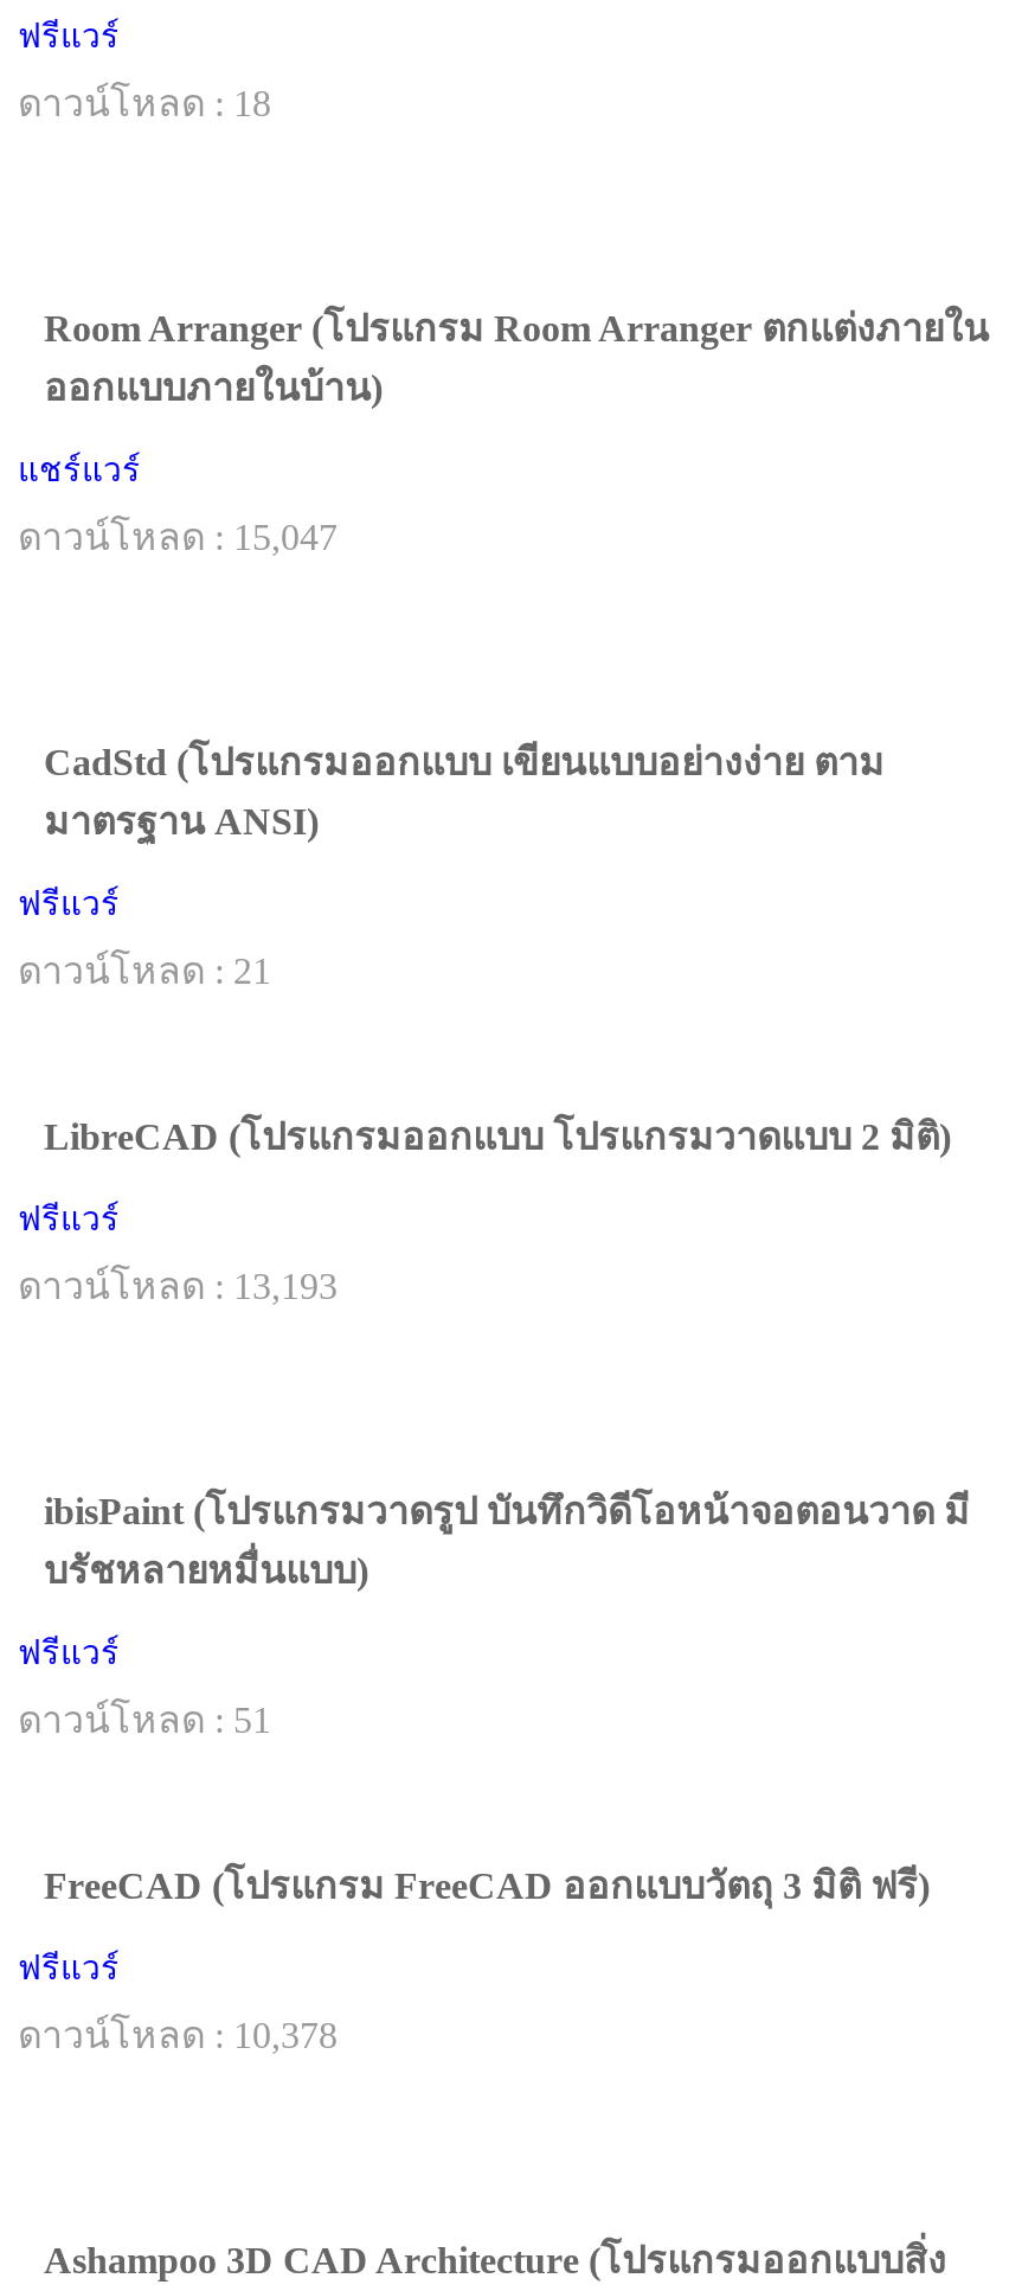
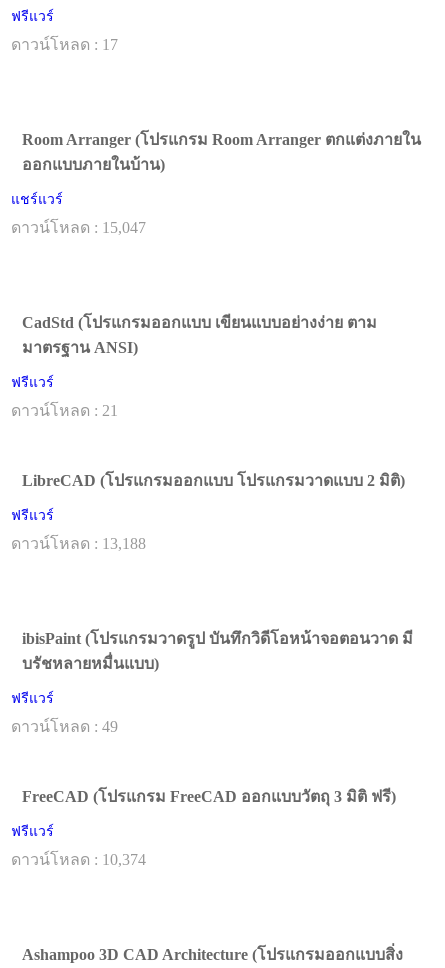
[18,83,271,123] ดาวน์โหลด : 18 -> [11,36,118,53] ดาวน์โหลด : 17
[18,1266,338,1306] ดาวน์โหลด : 13,193 -> [11,535,146,552] ดาวน์โหลด : 13,188
[18,1700,271,1740] ดาวน์โหลด : 51 -> [11,718,118,735] ดาวน์โหลด : 49
[18,2015,338,2055] ดาวน์โหลด : 10,378 -> [11,851,146,868] ดาวน์โหลด : 10,374

